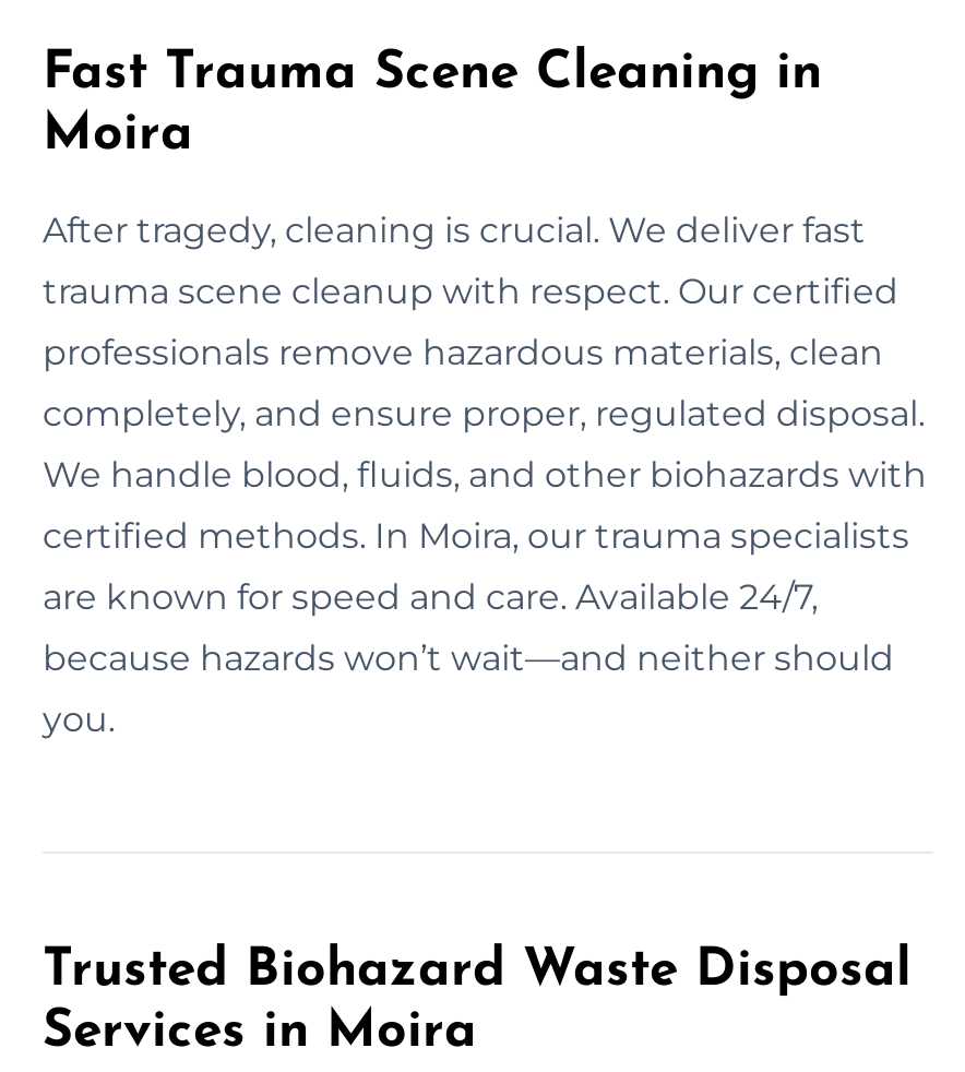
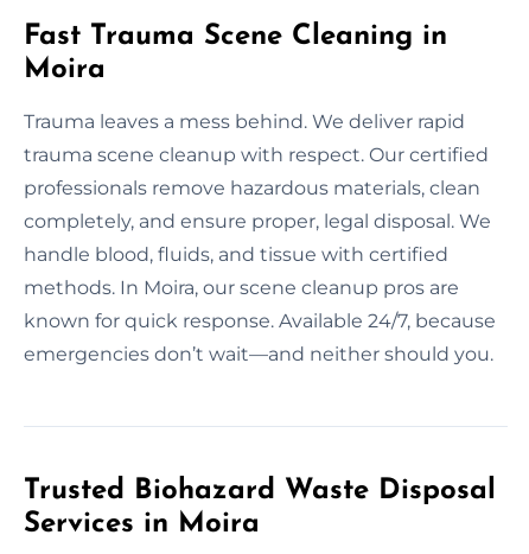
[43,209,866,250] After tragedy, cleaning is crucial. We deliver fast -> [24,110,465,133] Trauma leaves a mess behind. We deliver rapid
[43,392,927,739] completely, and ensure proper, regulated disposal. | We handle blood, fluids, and other biohazards with | certified methods. In Moira, our trauma specialists | are known for speed and care. Available 24/7, | because hazards won’t wait—and neither should | you. -> [24,210,496,365] completely, and ensure proper, legal disposal. We | handle blood, fluids, and tissue with certified | methods. In Moira, our scene cleanup pros are | known for quick response. Available 24/7, because | emergencies don’t wait—and neither should you.

